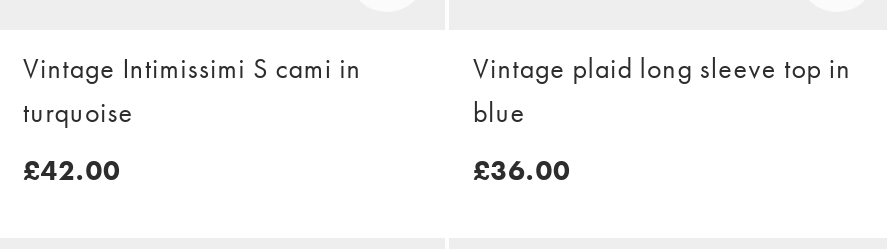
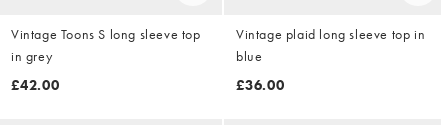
[23,49,362,129] Vintage Intimissimi S cami in | turquoise -> [11,25,201,65] Vintage Toons S long sleeve top | in grey

